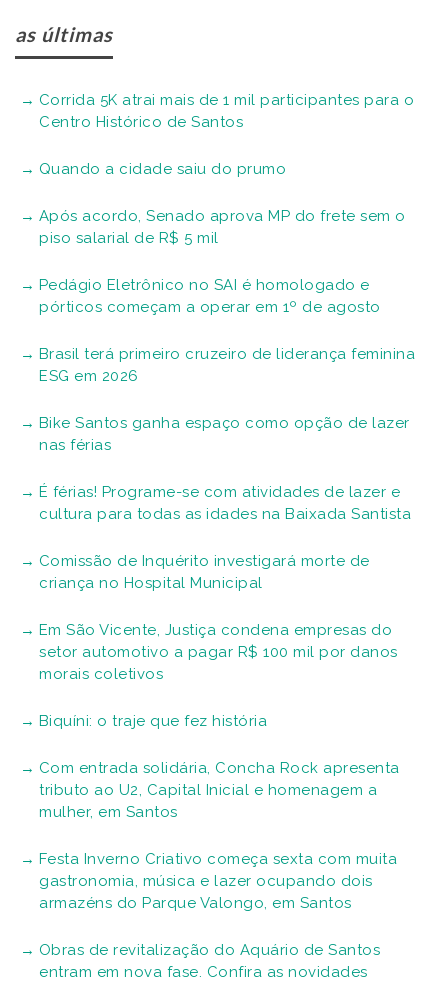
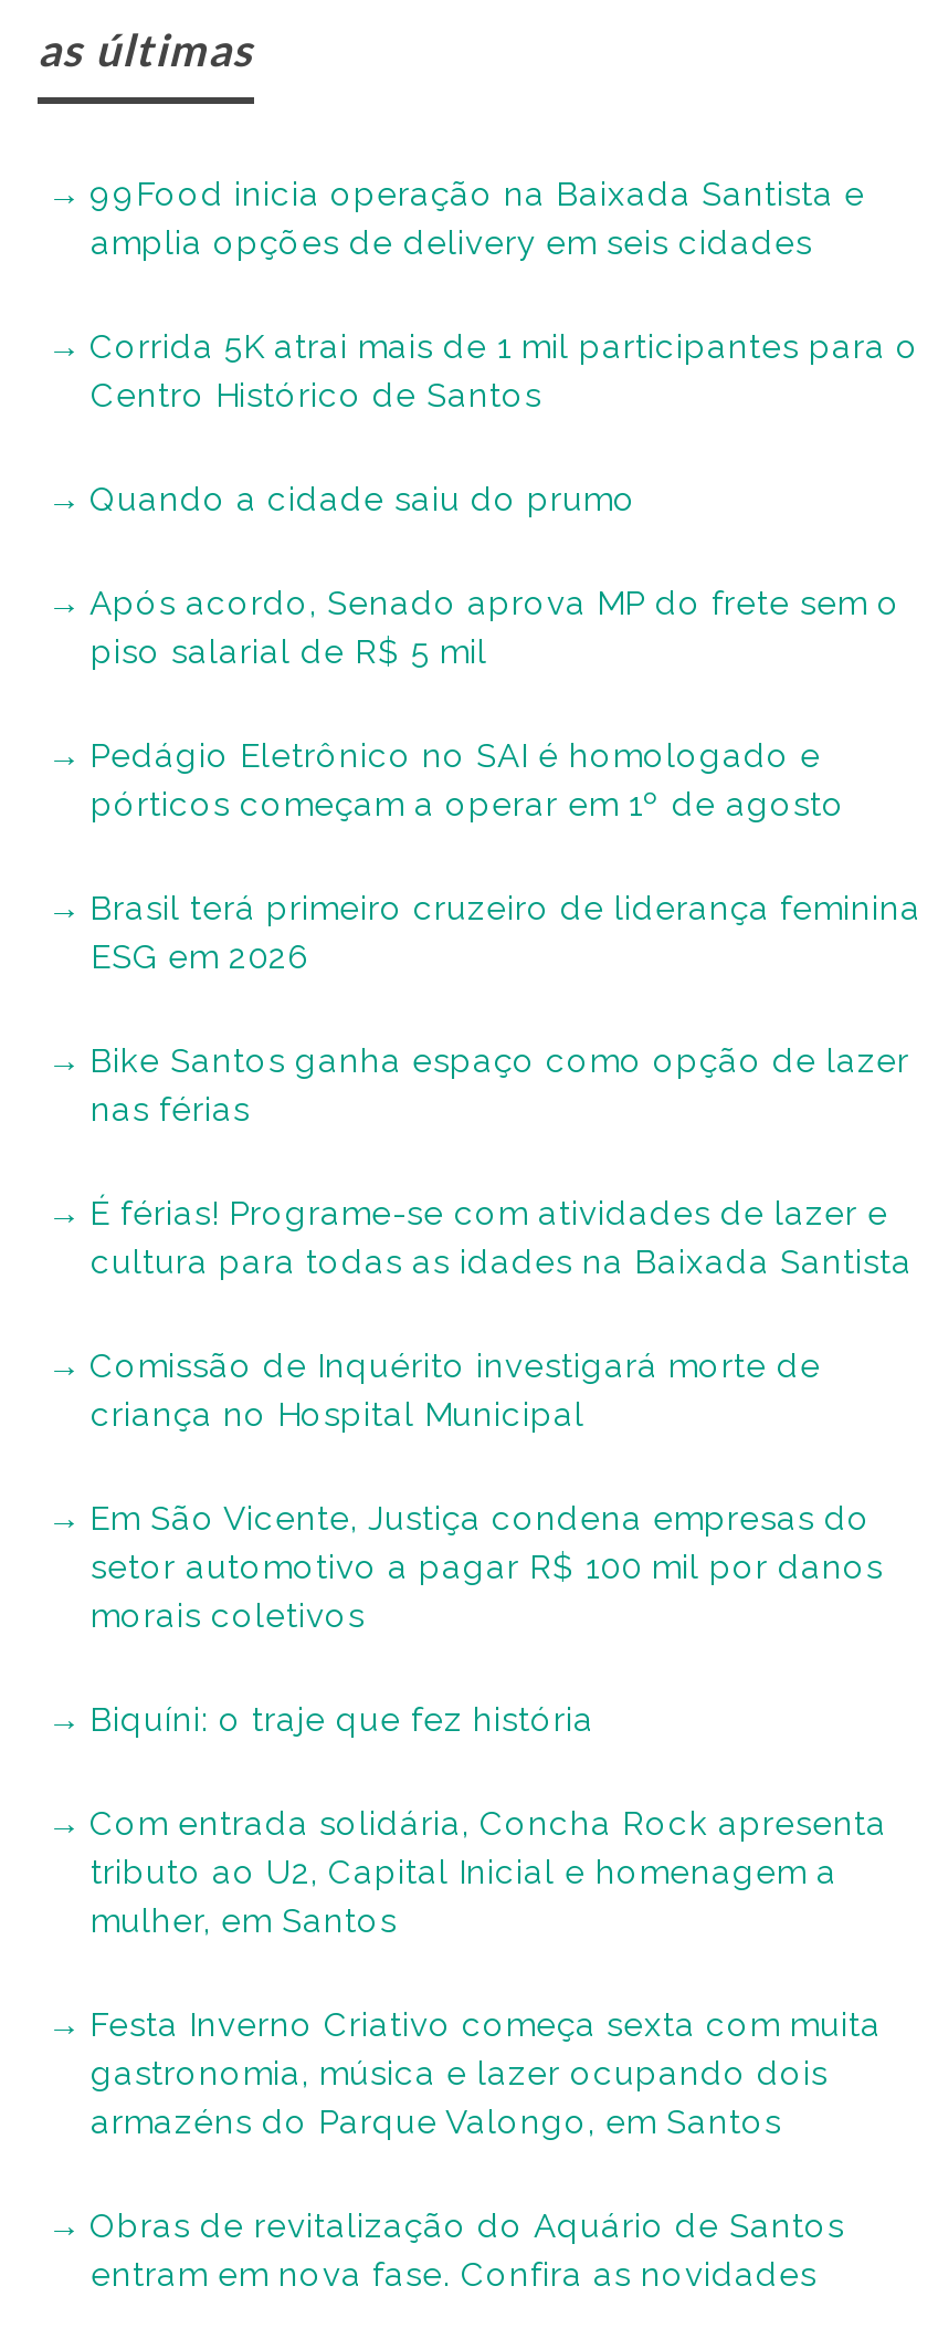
none -> [89,175,865,264] 99Food inicia operação na Baixada Santista e | amplia opções de delivery em seis cidades

